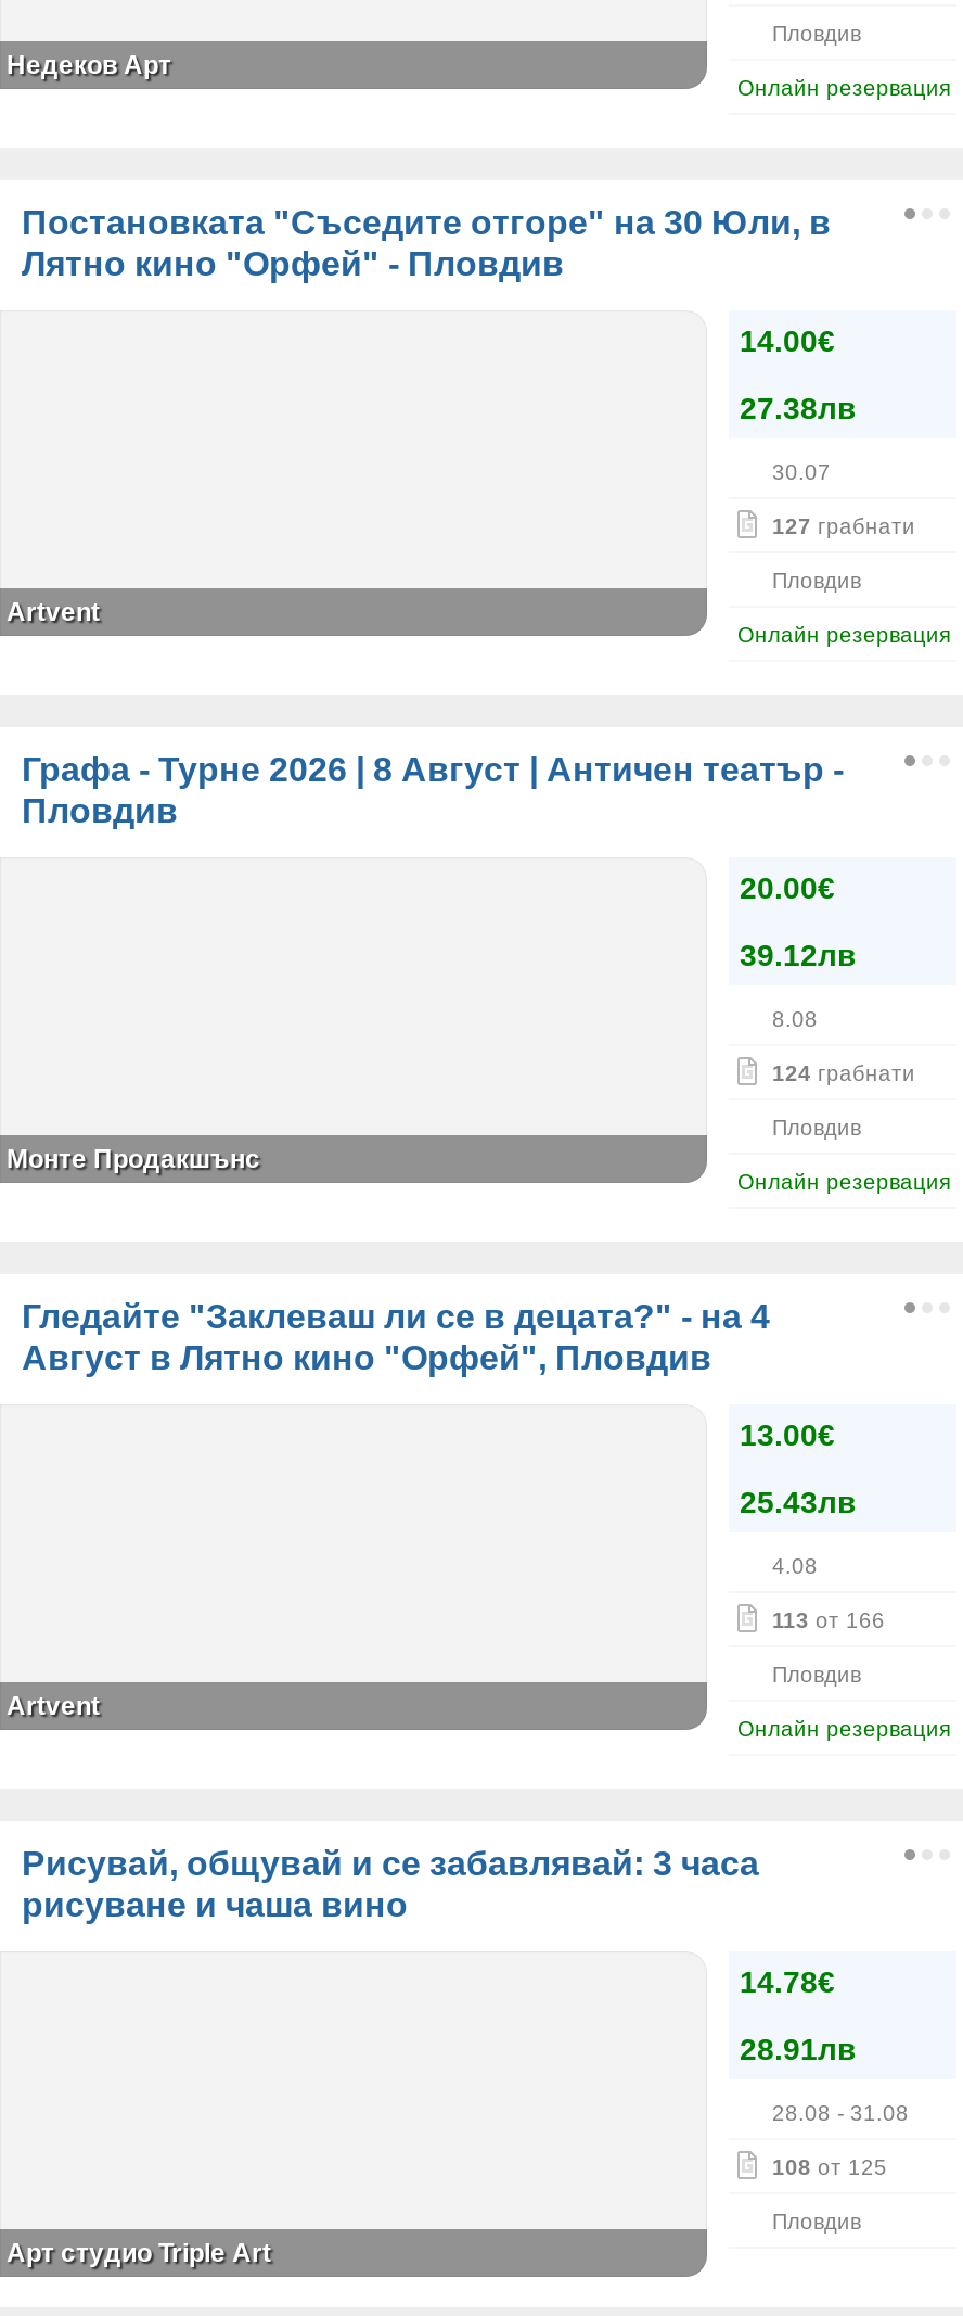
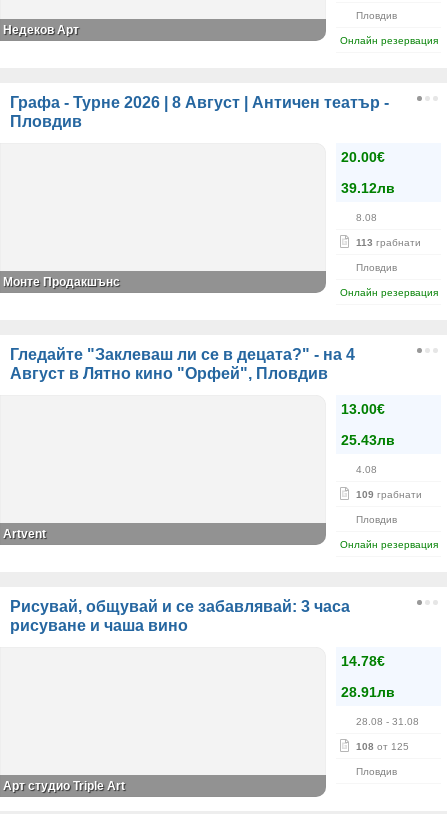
[22,204,950,647] Постановката "Съседите отгоре" на 30 Юли, в | Лятно кино "Орфей" - Пловдив | 14.00€ | 27.38лв | 30.07 | 127 грабнати | Пловдив | Онлайн резервация -> none
[7,597,100,627] Аrtvent -> none
[772,1061,915,1085] 124 грабнати -> [356,237,421,248] 113 грабнати
[772,1608,885,1632] 113 от 166 -> [356,489,422,500] 109 грабнати

